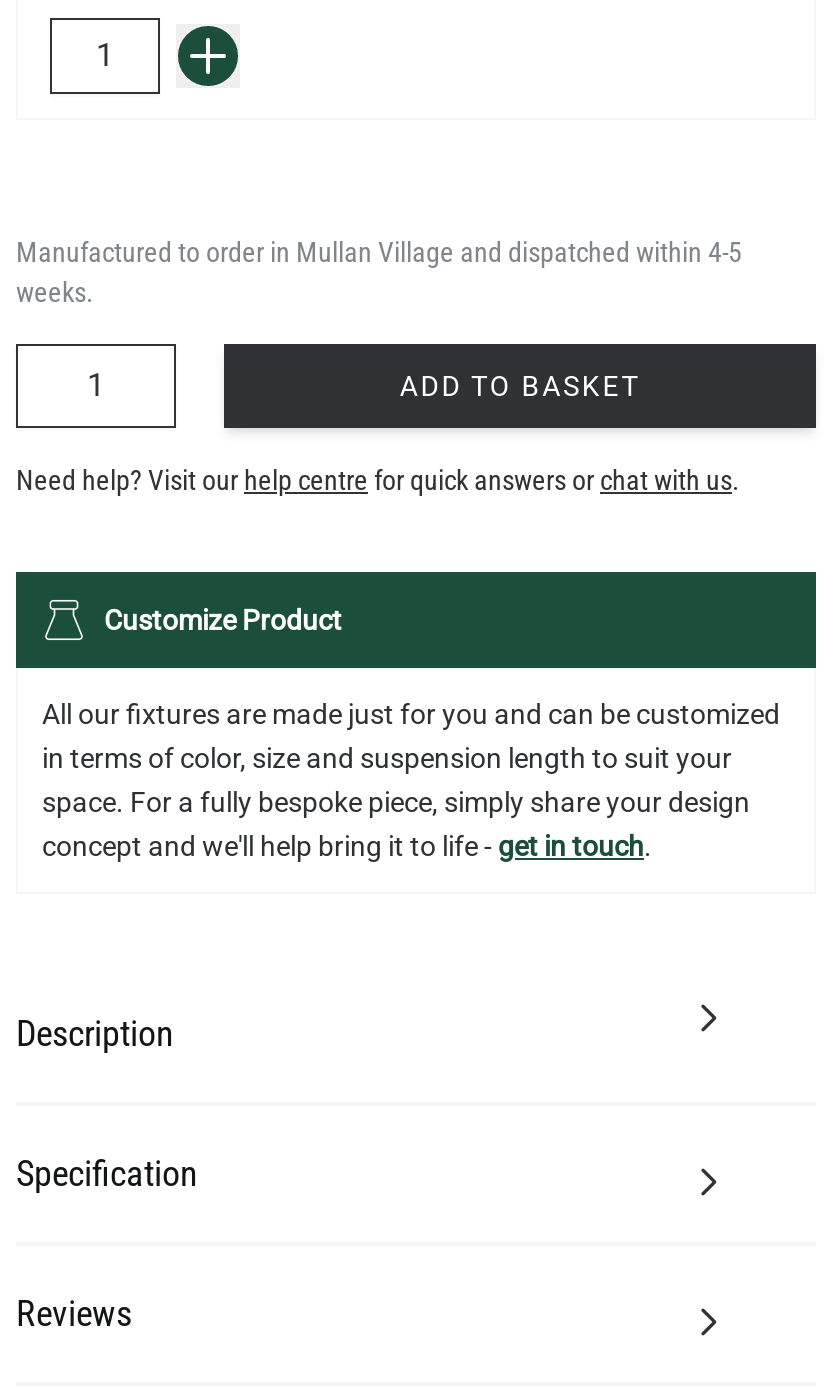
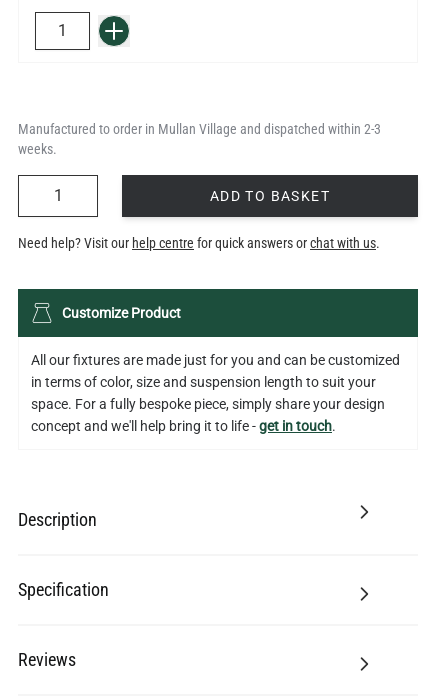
[16,236,742,268] Manufactured to order in Mullan Village and dispatched within 4-5 -> [18,121,381,137] Manufactured to order in Mullan Village and dispatched within 2-3

